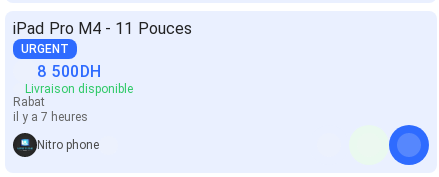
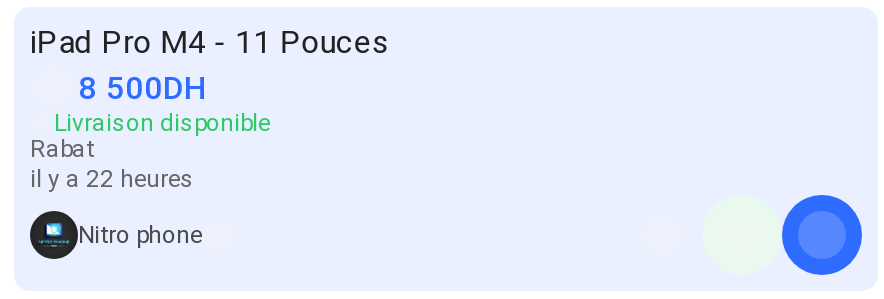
[21,42,69,56] URGENT -> none
[13,110,88,124] il y a 7 heures -> [30,165,194,193] il y a 22 heures

